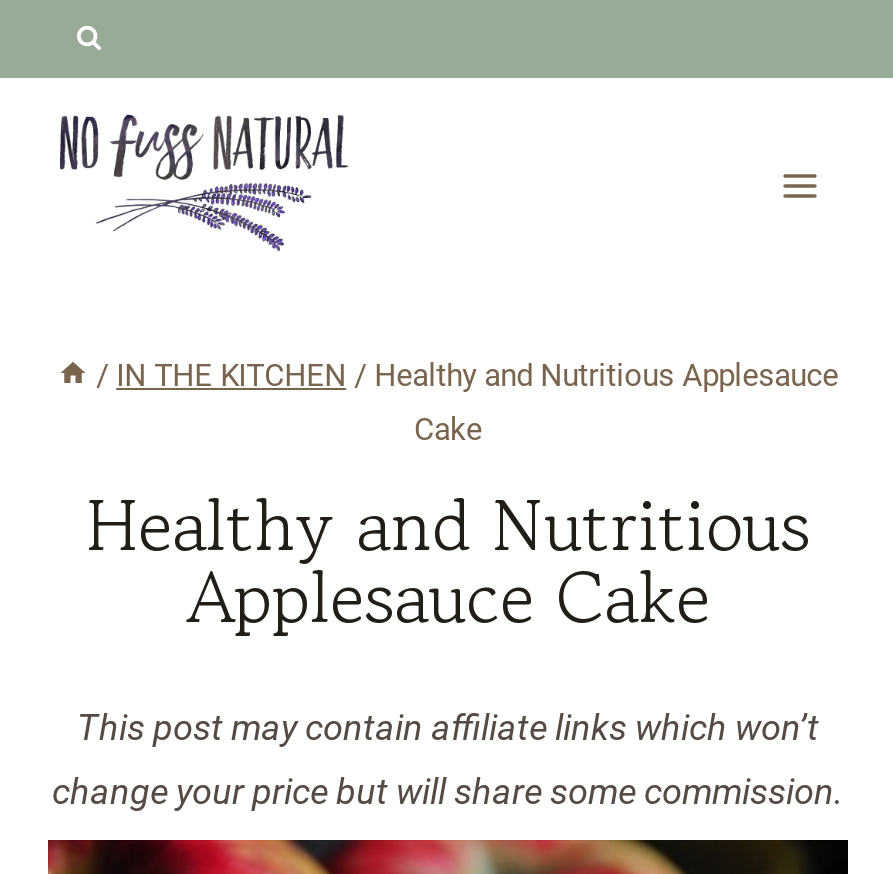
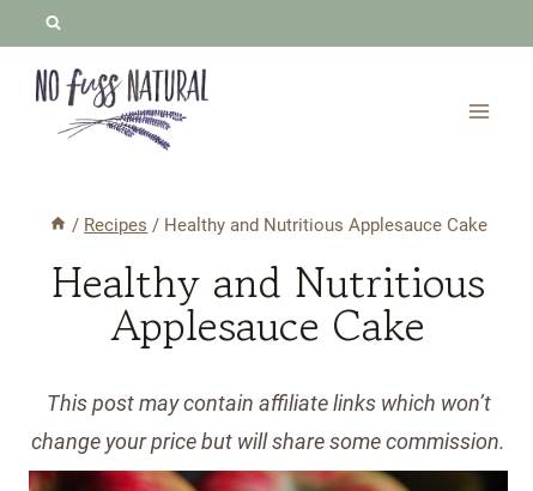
[96,357,838,447] / IN THE KITCHEN / Healthy and Nutritious Applesauce | Cake -> [72,214,488,235] / Recipes / Healthy and Nutritious Applesauce Cake

